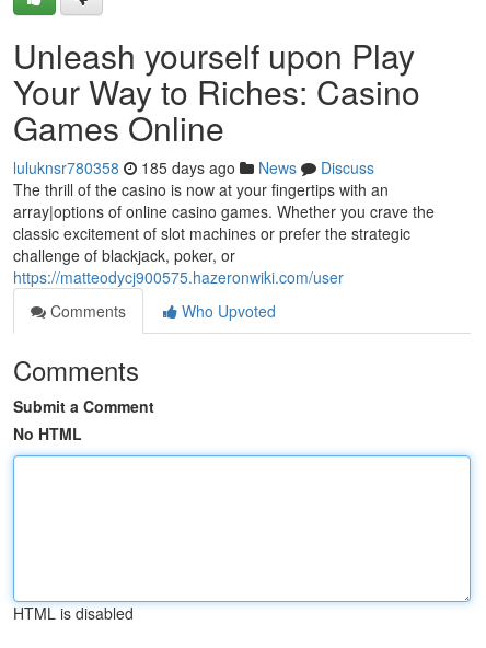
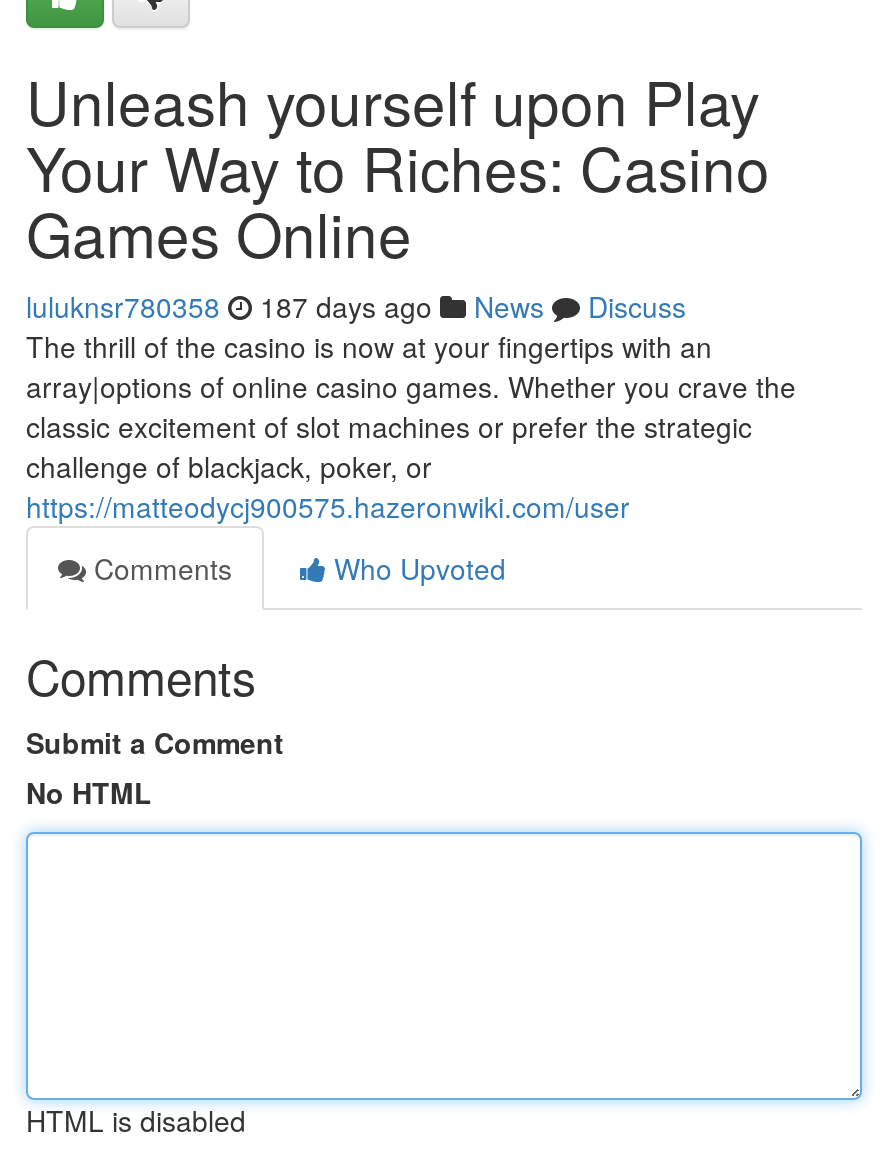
[13,157,374,178] luluknsr780358 185 days ago News Discuss -> [26,286,686,326] luluknsr780358 187 days ago News Discuss

